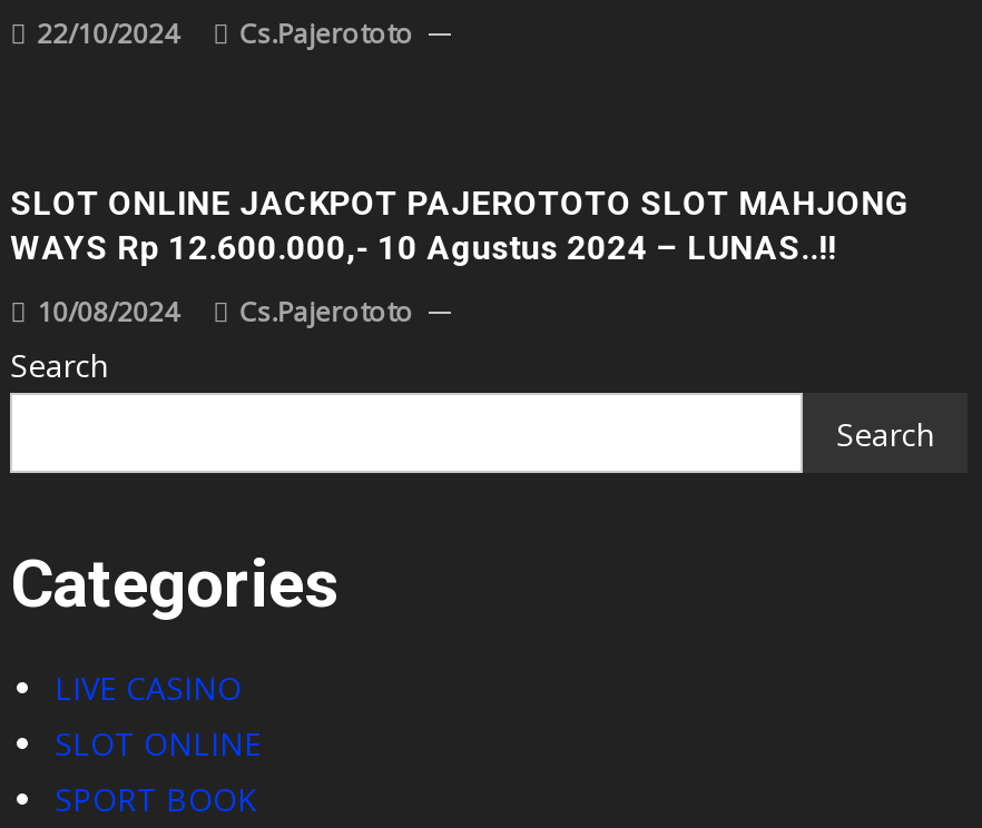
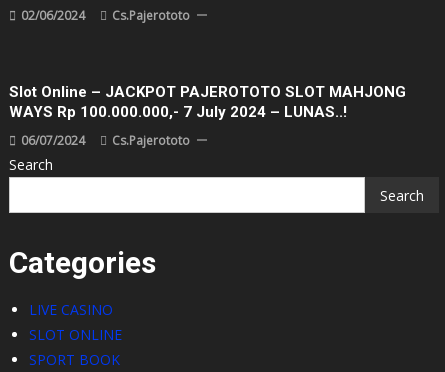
[37,15,413,53] 22/10/2024 Cs.pajerototo -> [21,7,190,24] 02/06/2024 Cs.pajerototo
[10,184,910,268] SLOT ONLINE JACKPOT PAJEROTOTO SLOT MAHJONG | WAYS Rp 12.600.000,- 10 Agustus 2024 – LUNAS..!! -> [9,83,406,121] Slot Online – JACKPOT PAJEROTOTO SLOT MAHJONG | WAYS Rp 100.000.000,- 7 July 2024 – LUNAS..!
[37,293,413,331] 10/08/2024 Cs.pajerototo -> [21,132,190,149] 06/07/2024 Cs.pajerototo

